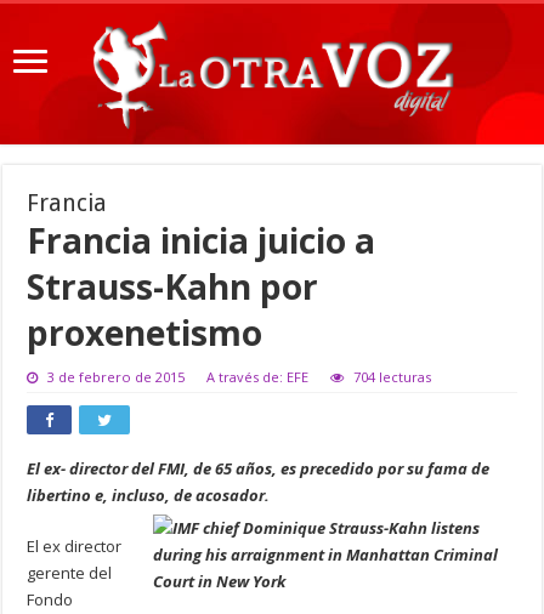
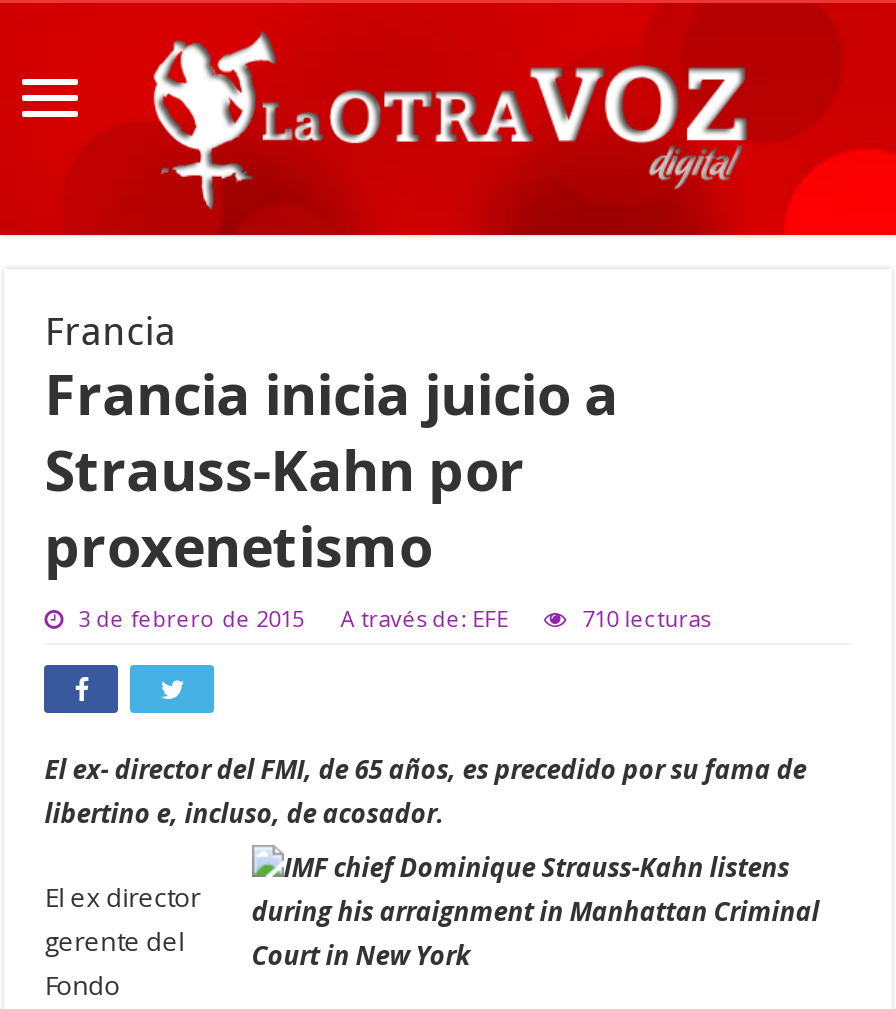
[354,368,431,386] 704 lecturas -> [582,603,710,633] 710 lecturas

